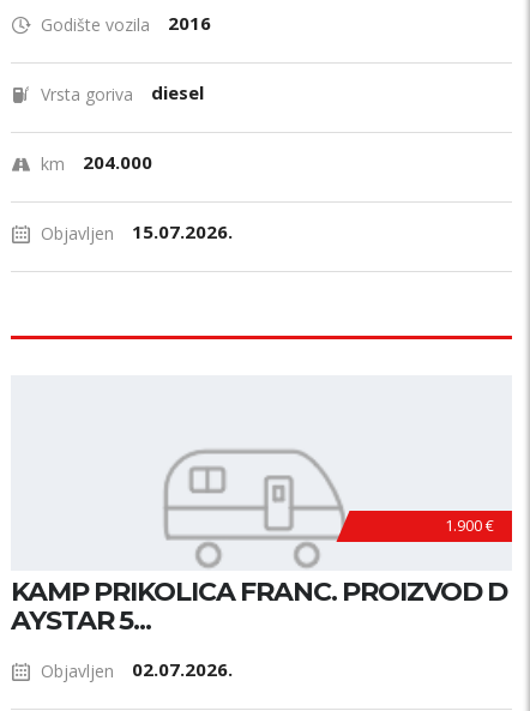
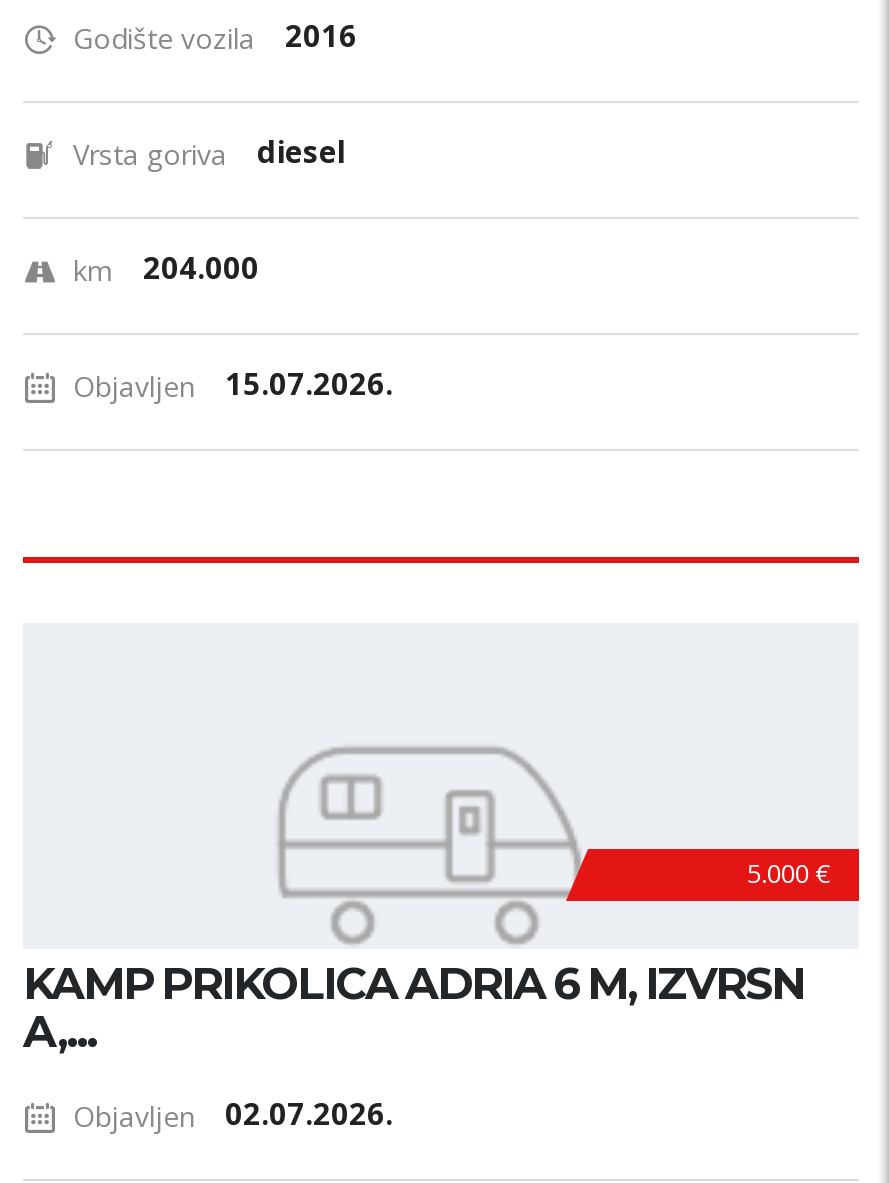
[445,514,494,536] 1.900 € -> [747,855,829,891] 5.000 €
[11,576,507,637] KAMP PRIKOLICA FRANC. PROIZVOD D | AYSTAR 5... -> [23,957,805,1059] KAMP PRIKOLICA ADRIA 6 M, IZVRSN | A,...

